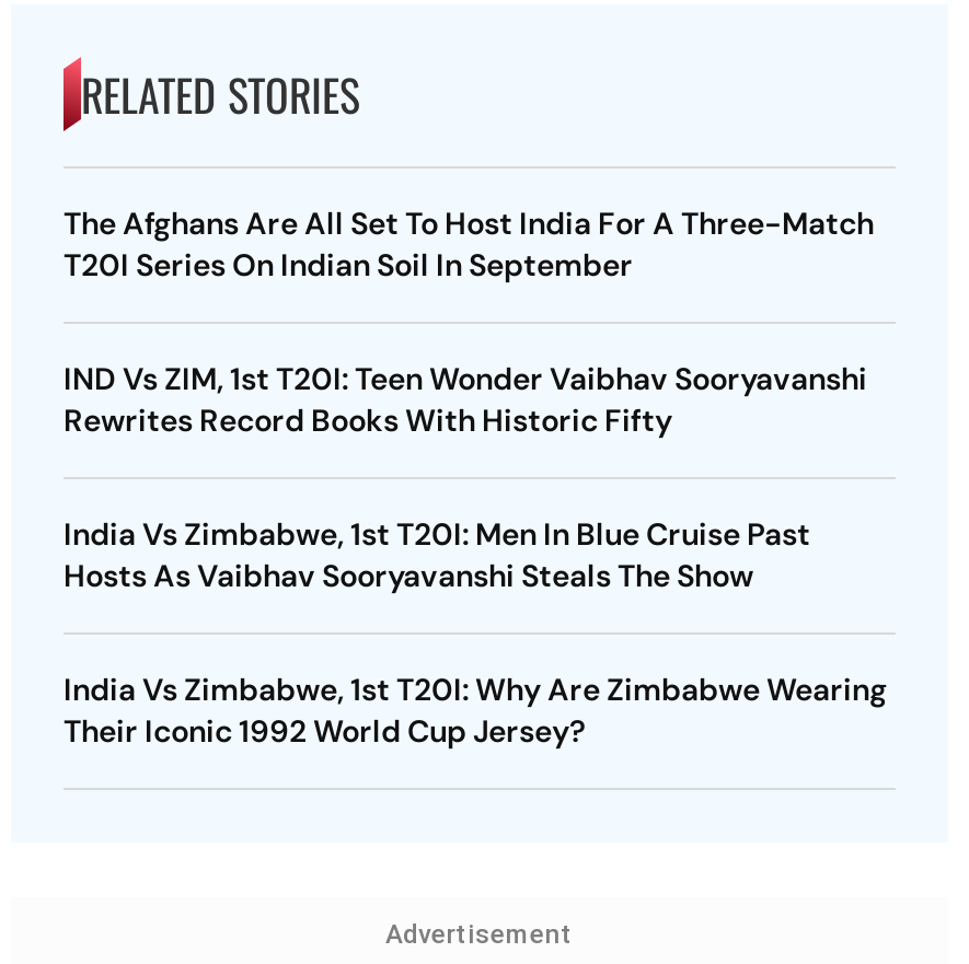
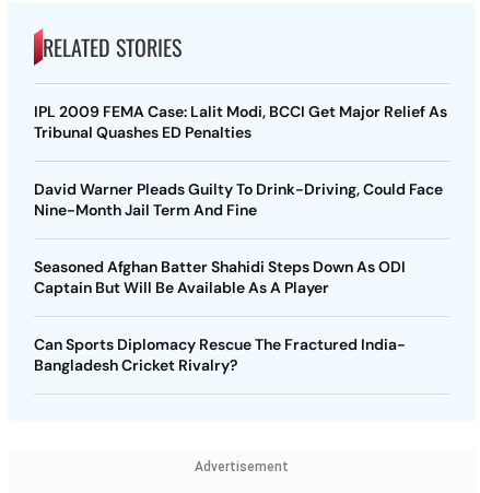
[64,202,874,283] The Afghans Are All Set To Host India For A Three-Match | T20I Series On Indian Soil In September -> [34,102,447,142] IPL 2009 FEMA Case: Lalit Modi, BCCI Get Major Relief As | Tribunal Quashes ED Penalties
[64,358,867,439] IND Vs ZIM, 1st T20I: Teen Wonder Vaibhav Sooryavanshi | Rewrites Record Books With Historic Fifty -> [34,179,443,220] David Warner Pleads Guilty To Drink-Driving, Could Face | Nine-Month Jail Term And Fine
[64,513,810,594] India Vs Zimbabwe, 1st T20I: Men In Blue Cruise Past | Hosts As Vaibhav Sooryavanshi Steals The Show -> [34,257,406,297] Seasoned Afghan Batter Shahidi Steps Down As ODI | Captain But Will Be Available As A Player
[64,668,887,749] India Vs Zimbabwe, 1st T20I: Why Are Zimbabwe Wearing | Their Iconic 1992 World Cup Jersey? -> [34,334,406,375] Can Sports Diplomacy Rescue The Fractured India- | Bangladesh Cricket Rivalry?

